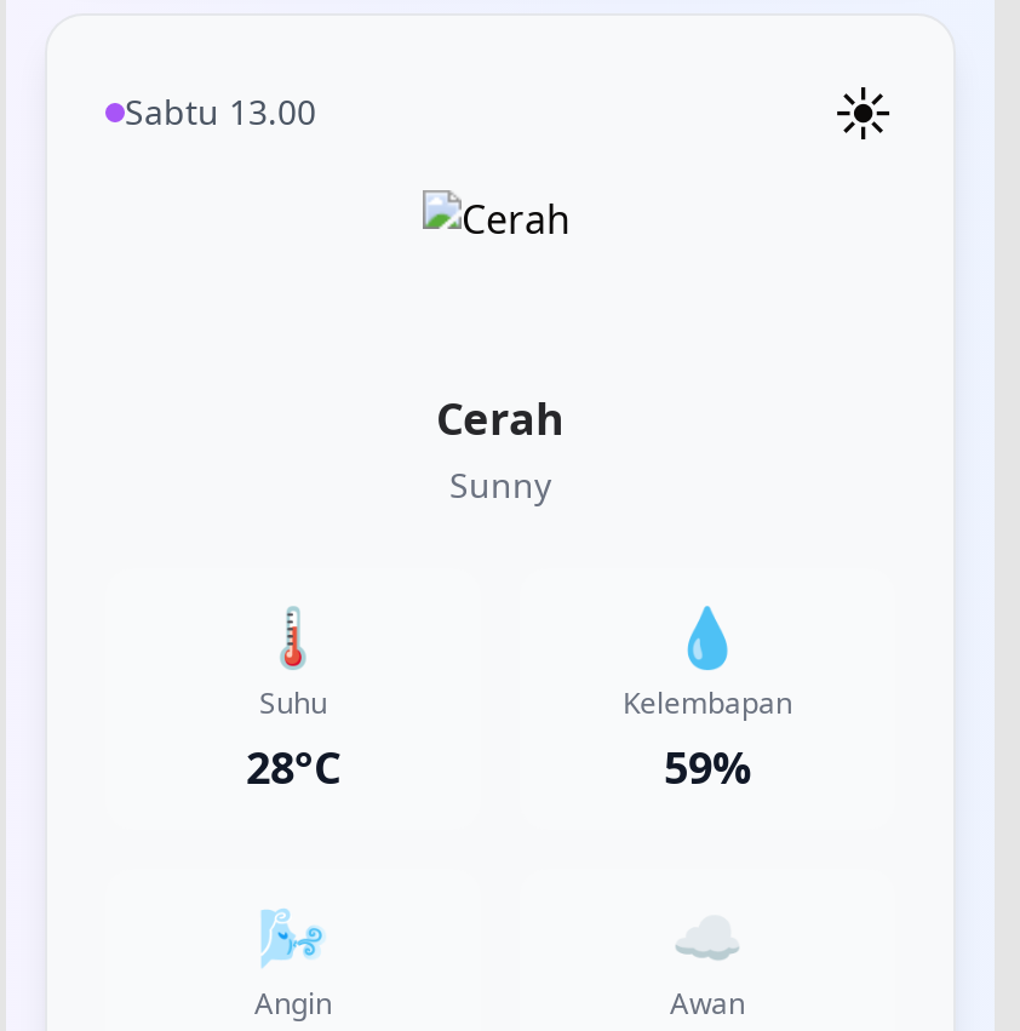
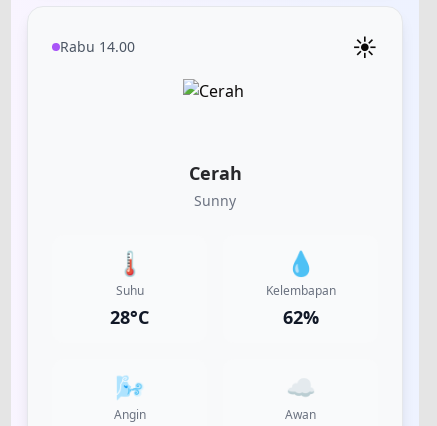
[125,88,316,134] Sabtu 13.00 -> [60,37,135,56] Rabu 14.00
[664,738,751,796] 59% -> [282,305,318,329] 62%

